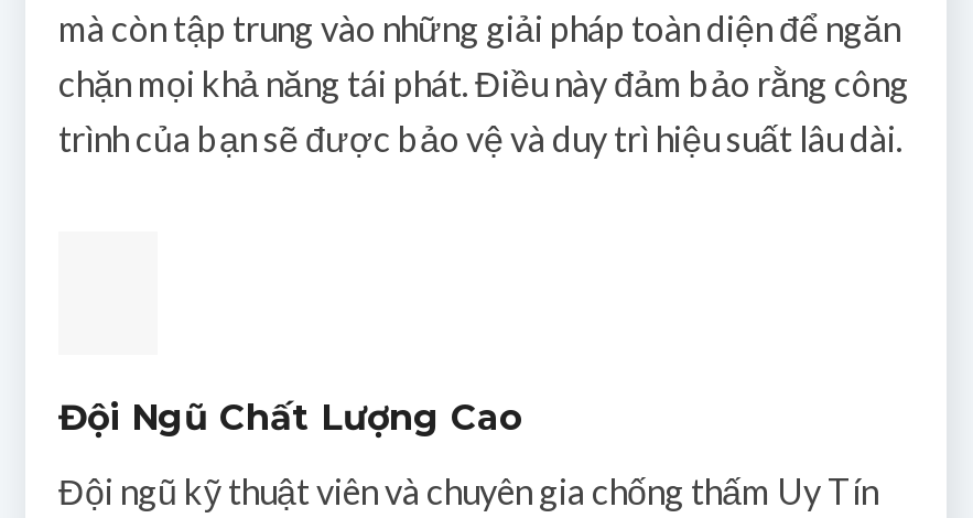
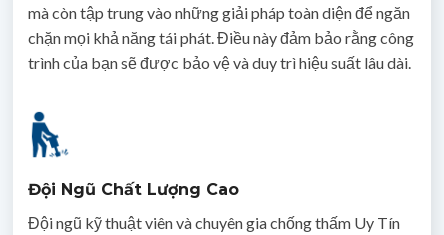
none -> [31,111,69,158] [image]

